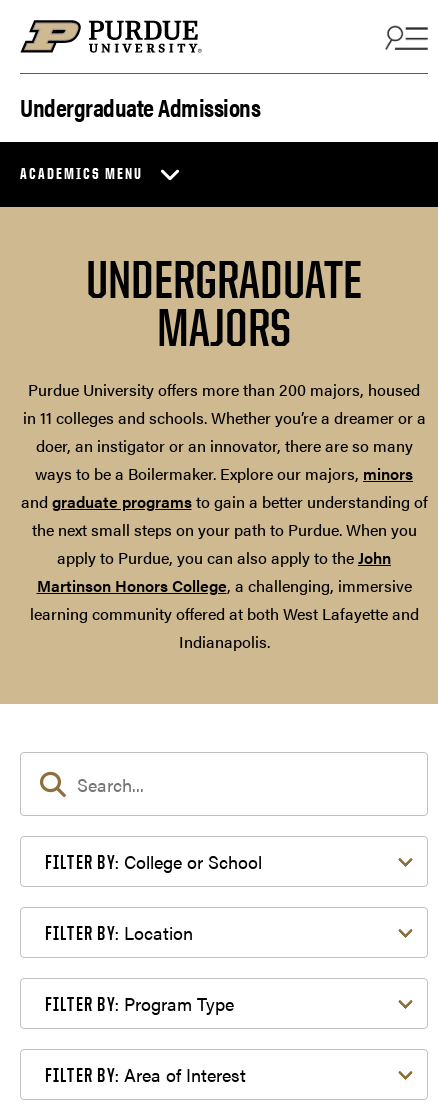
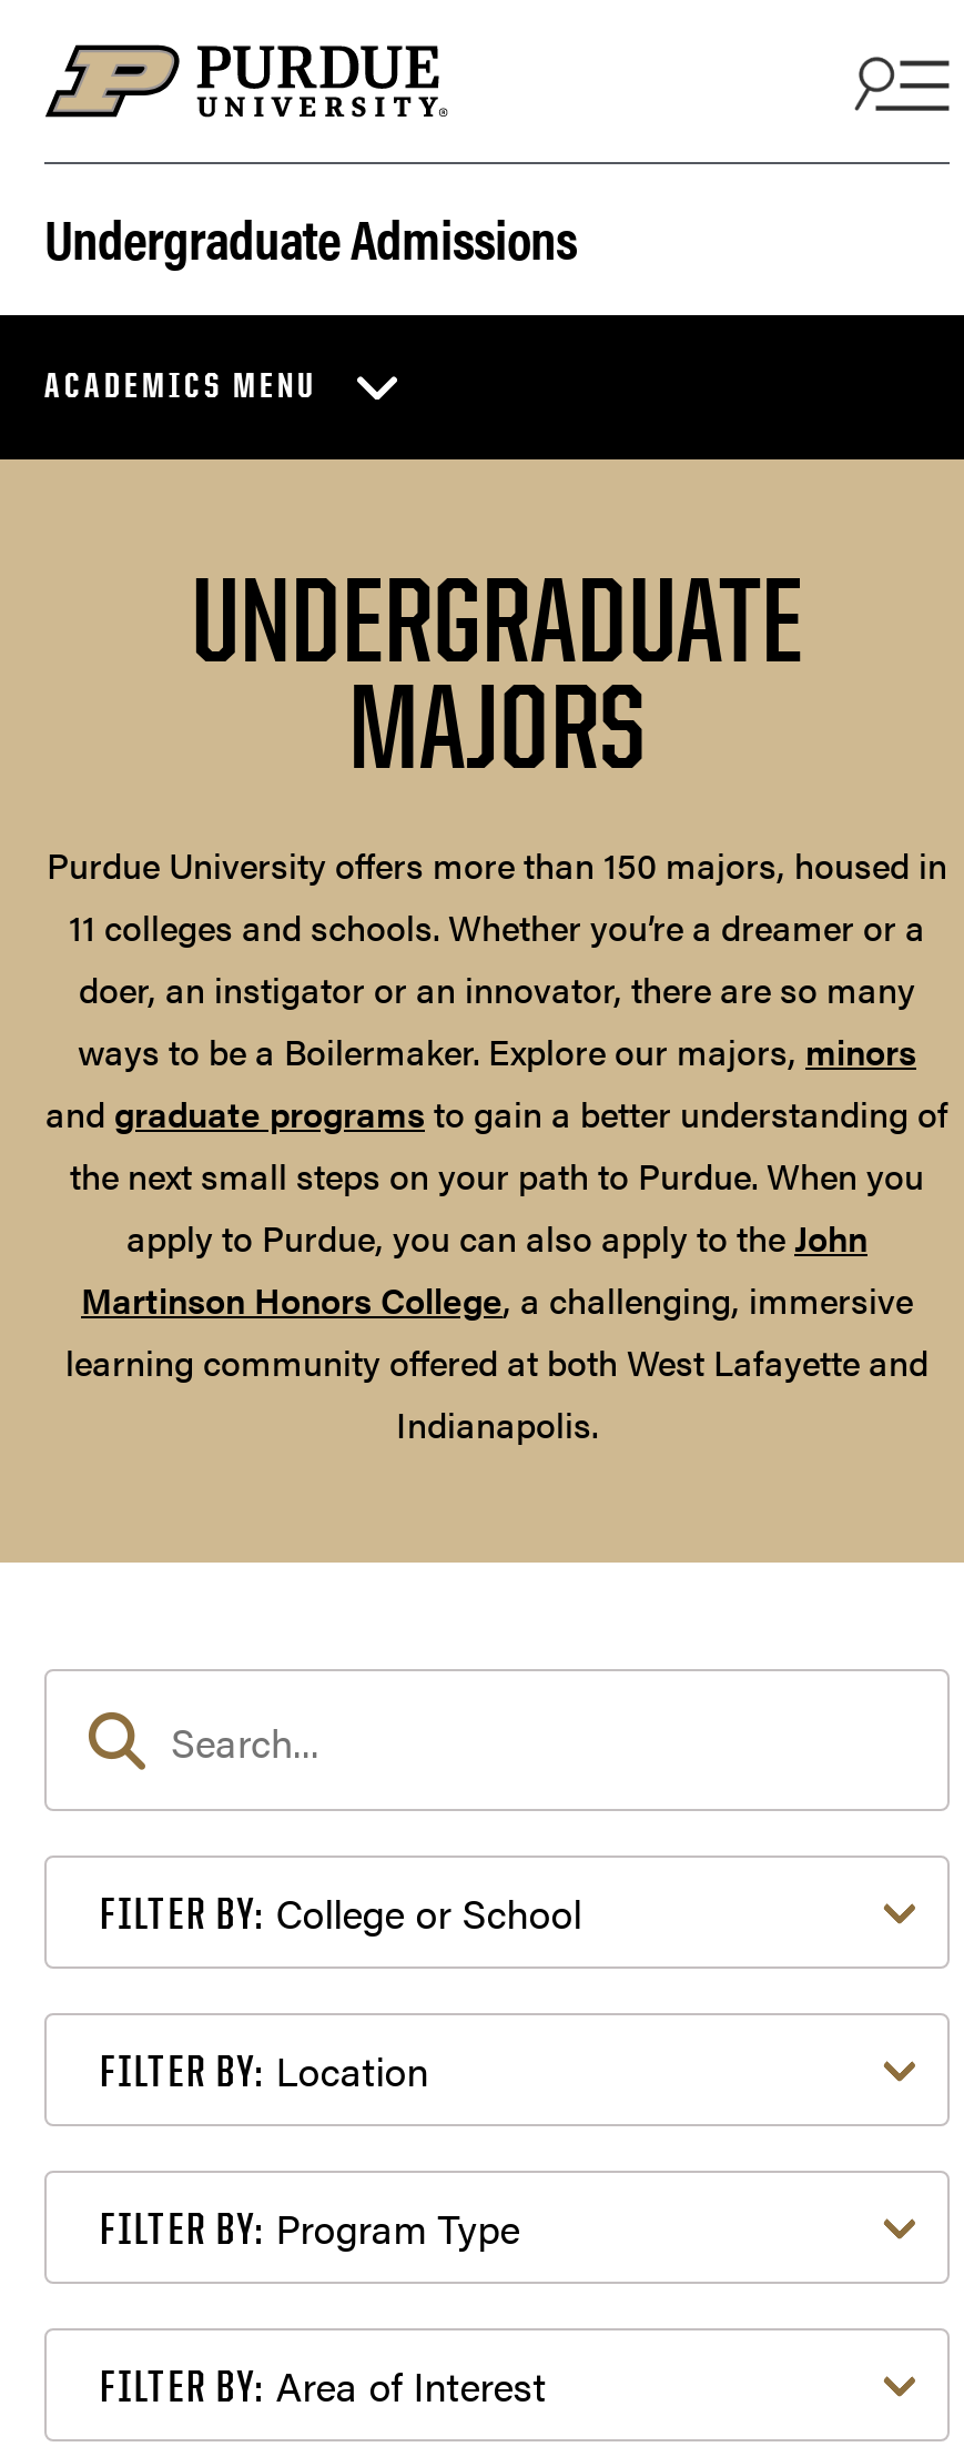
[22,378,425,429] Purdue University offers more than 200 majors, housed | in 11 colleges and schools. Whether you’re a dreamer or a -> [47,839,947,953] Purdue University offers more than 150 majors, housed in | 11 colleges and schools. Whether you’re a dreamer or a

